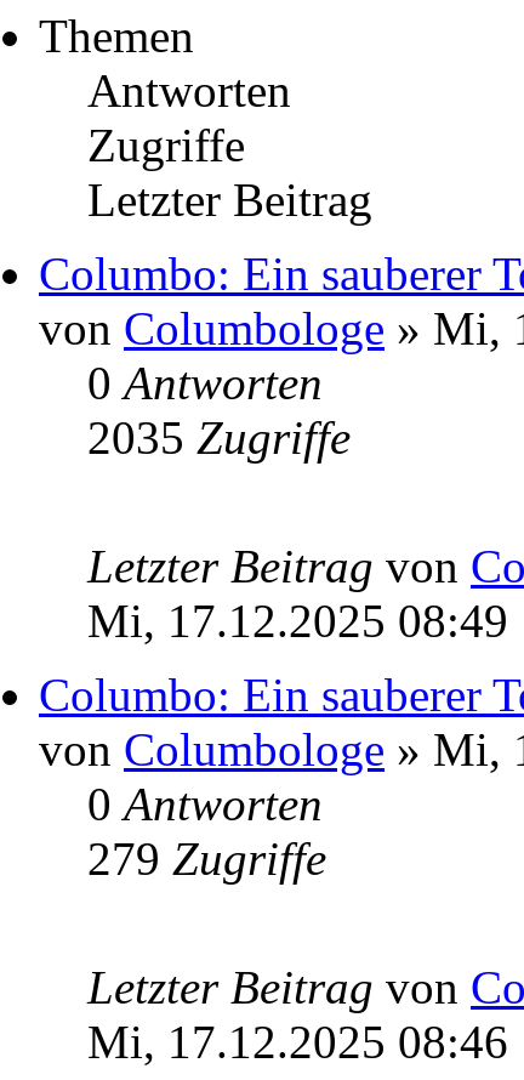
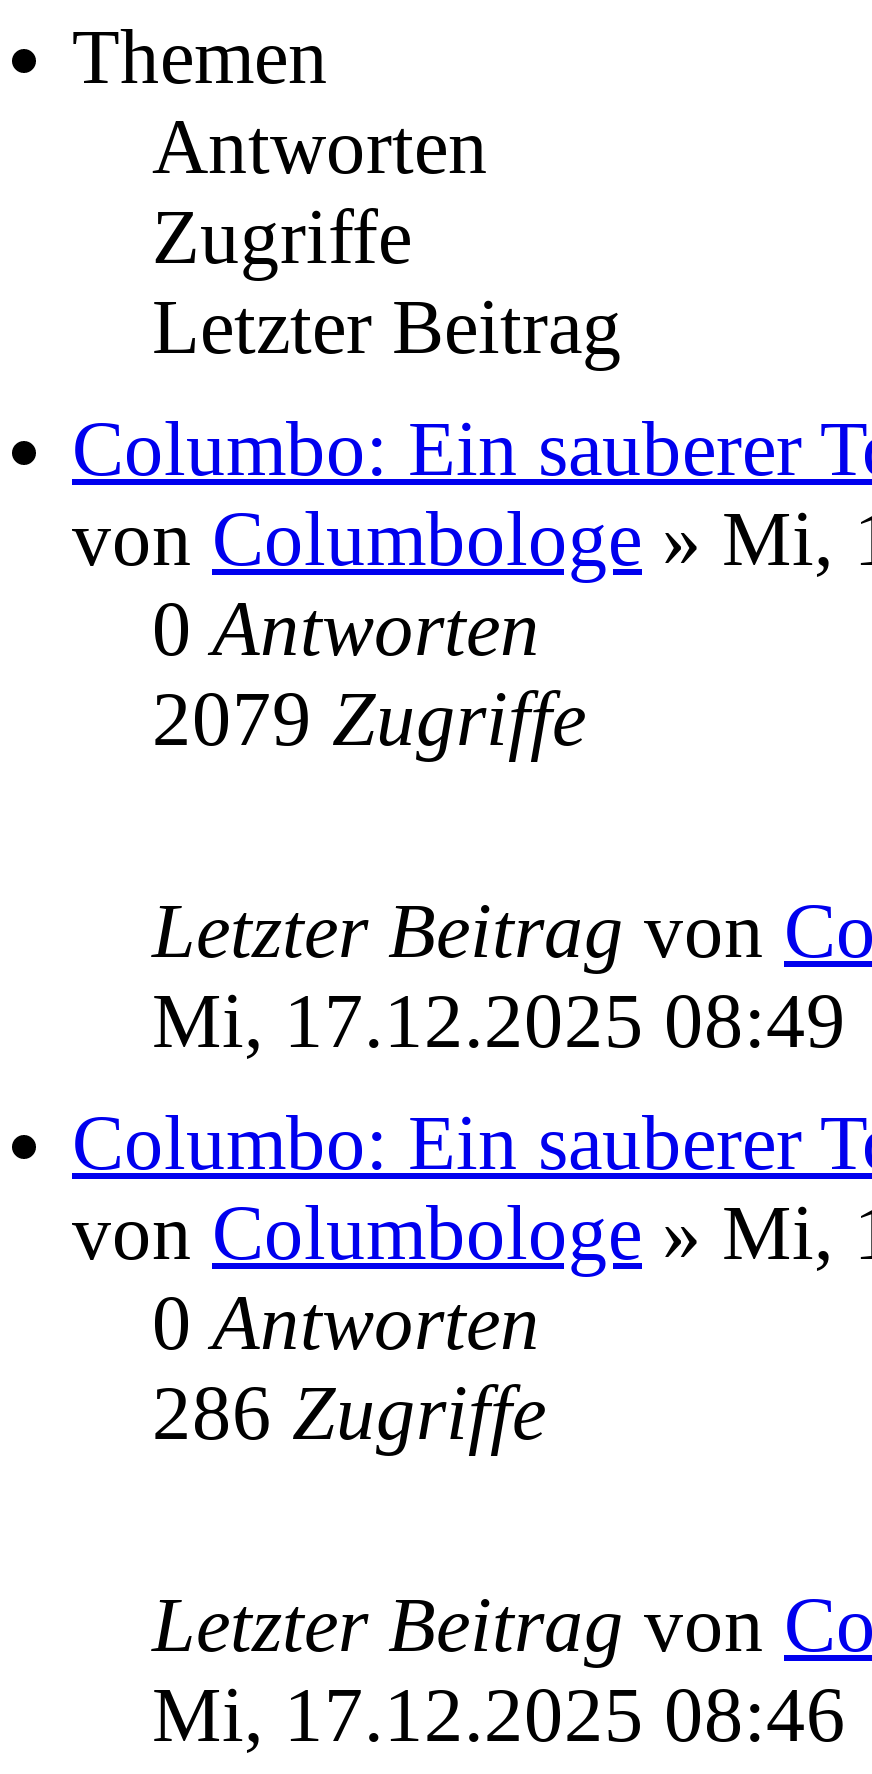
[87,412,351,464] 2035 Zugriffe -> [152,676,586,762] 2079 Zugriffe
[87,833,326,885] 279 Zugriffe -> [152,1370,546,1456] 286 Zugriffe

